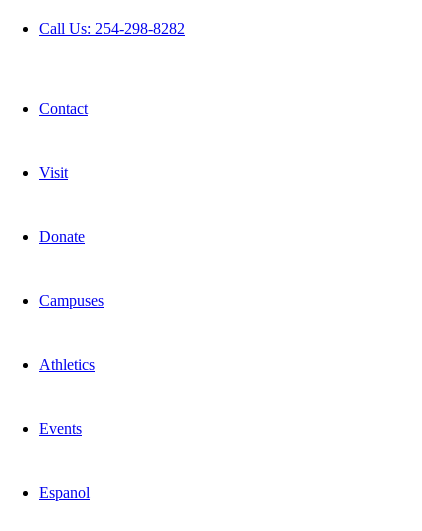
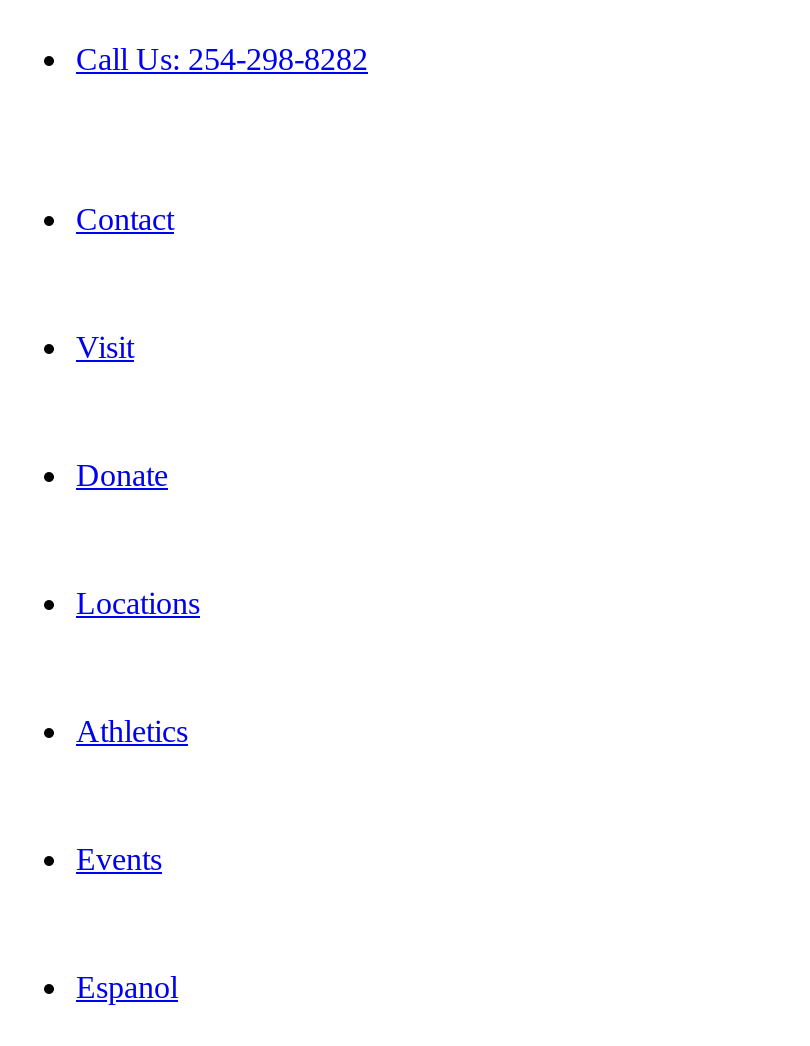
[39,292,104,309] Campuses -> [76,586,200,620] Locations

